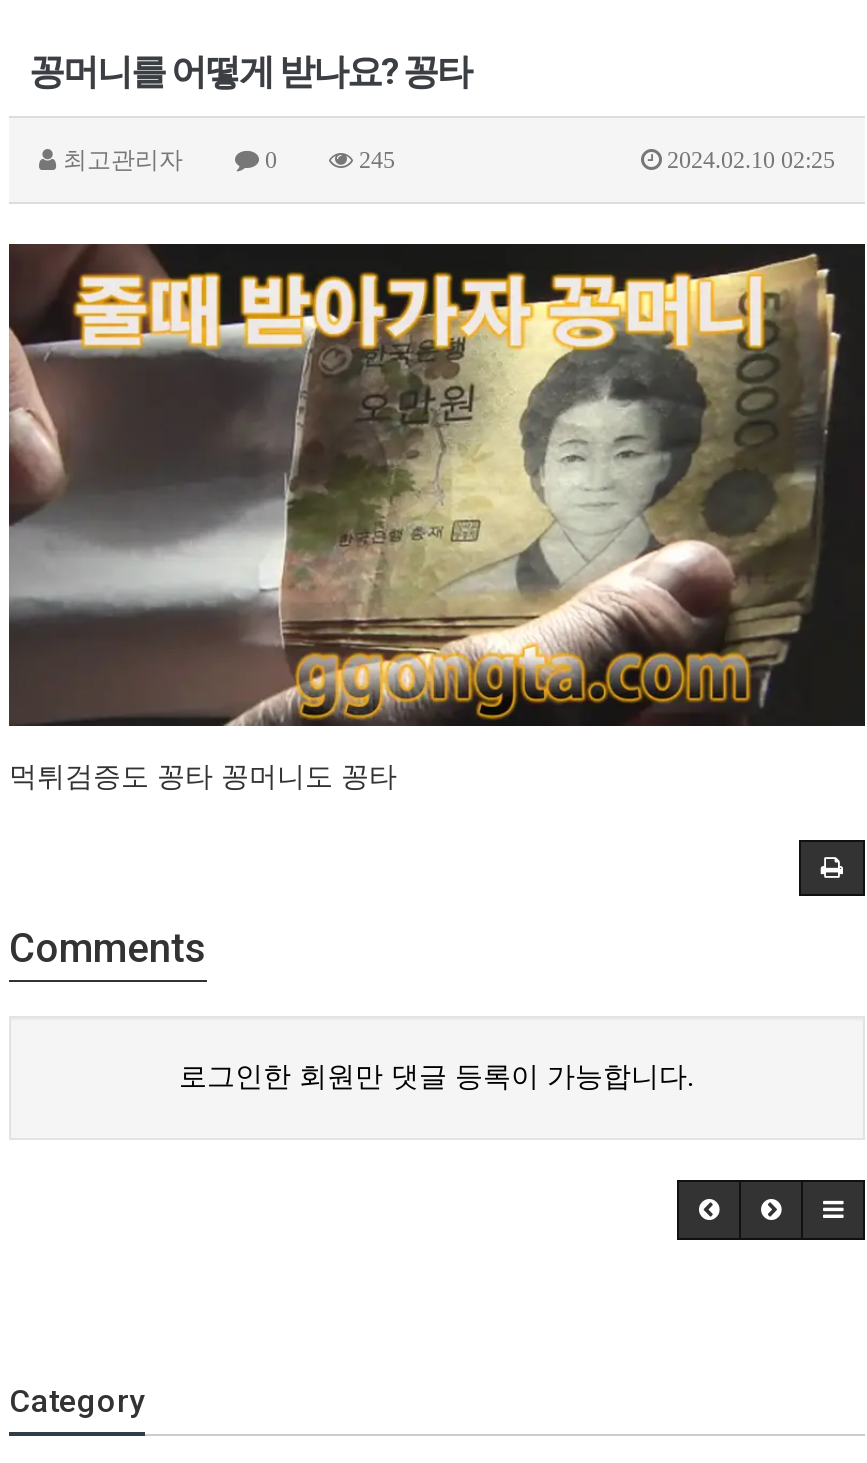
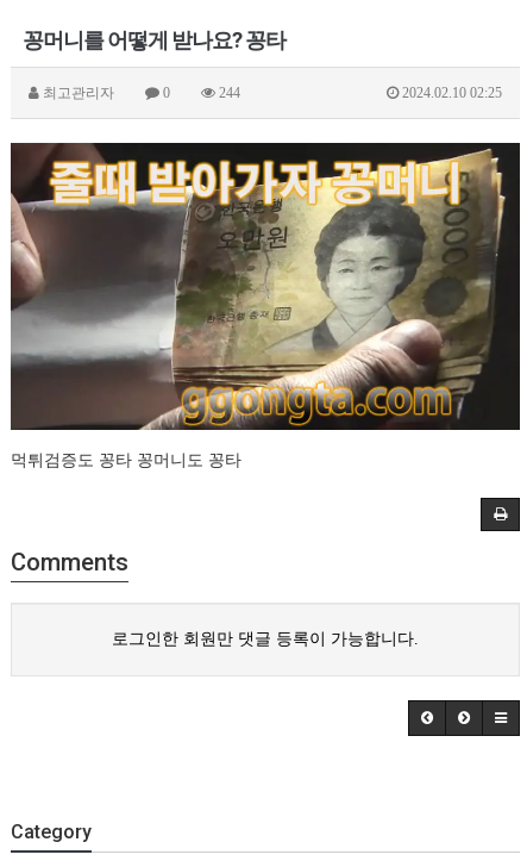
[353,146,395,174] 245 -> [215,85,240,101] 244

